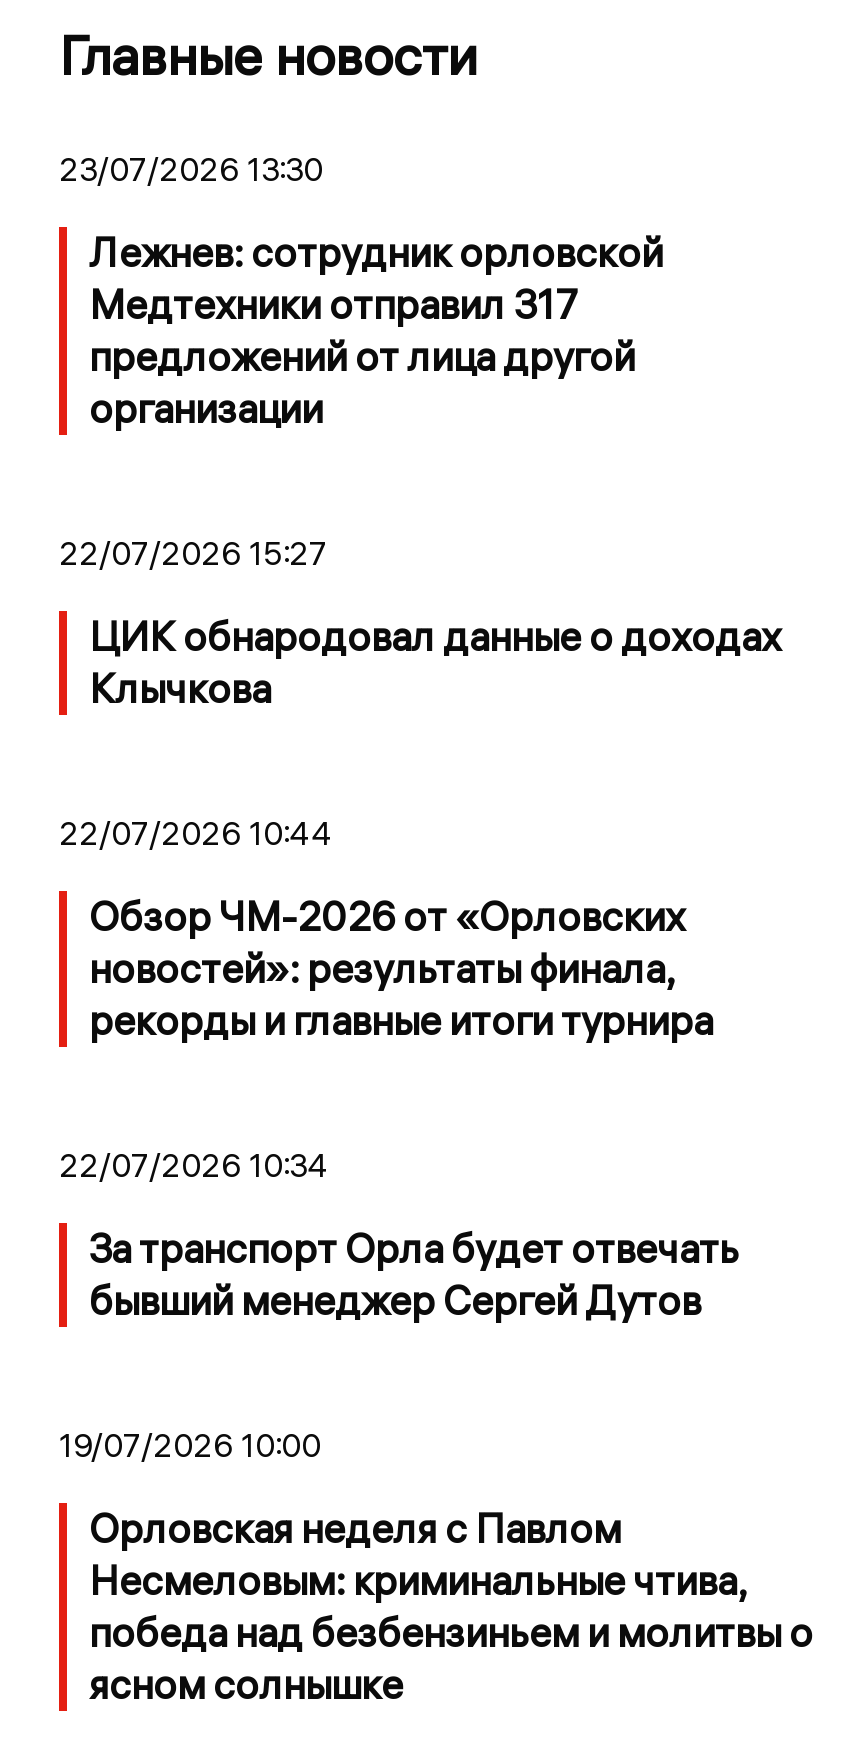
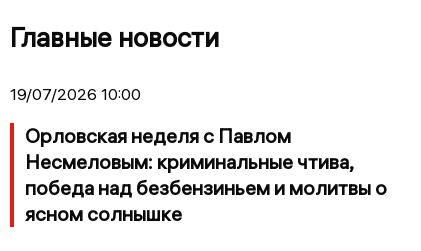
[59,150,781,1326] 23/07/2026 13:30 | Лежнев: сотрудник орловской | Медтехники отправил 317 | предложений от лица другой | организации | 22/07/2026 15:27 | ЦИК обнародовал данные о доходах | Клычкова | 22/07/2026 10:44 | Обзор ЧМ-2026 от «Орловских | новостей»: результаты финала, | рекорды и главные итоги турнира | 22/07/2026 10:34 | За транспорт Орла будет отвечать | бывший менеджер Сергей Дутов -> none

